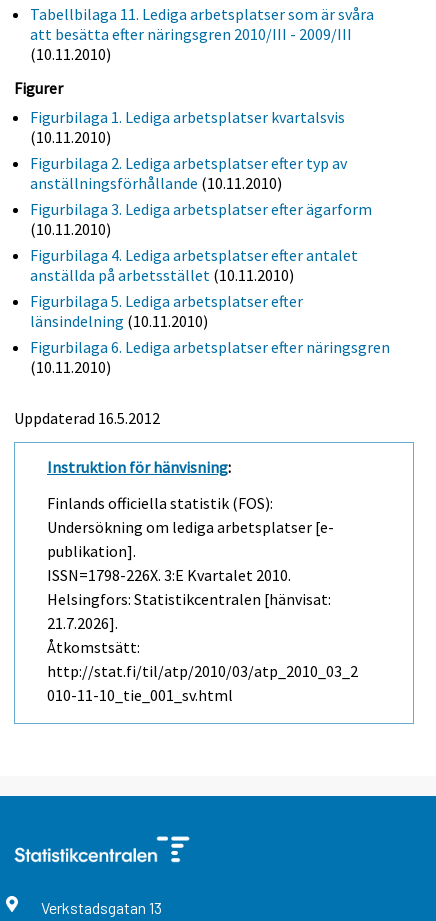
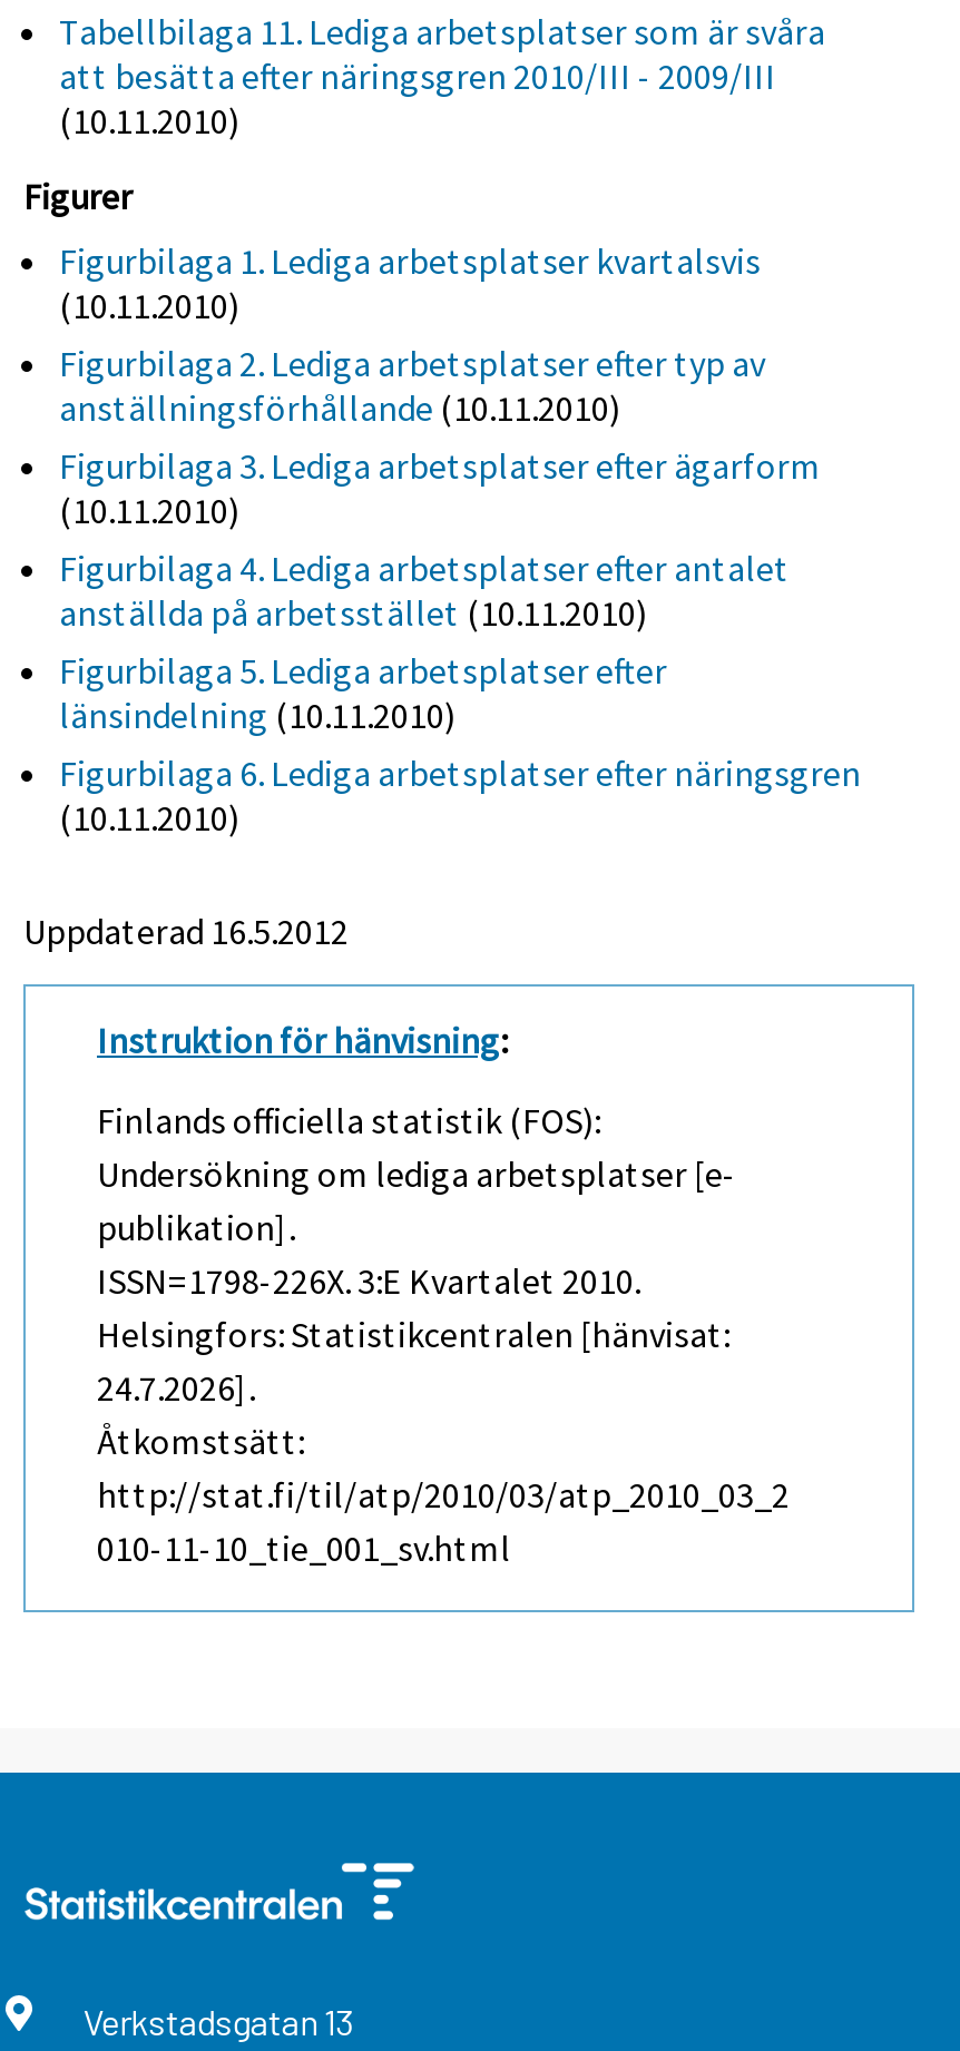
[47,613,118,633] 21.7.2026]. -> [97,1366,255,1411] 24.7.2026].

